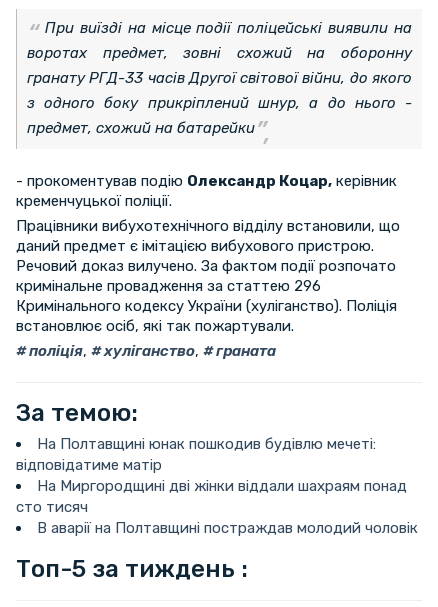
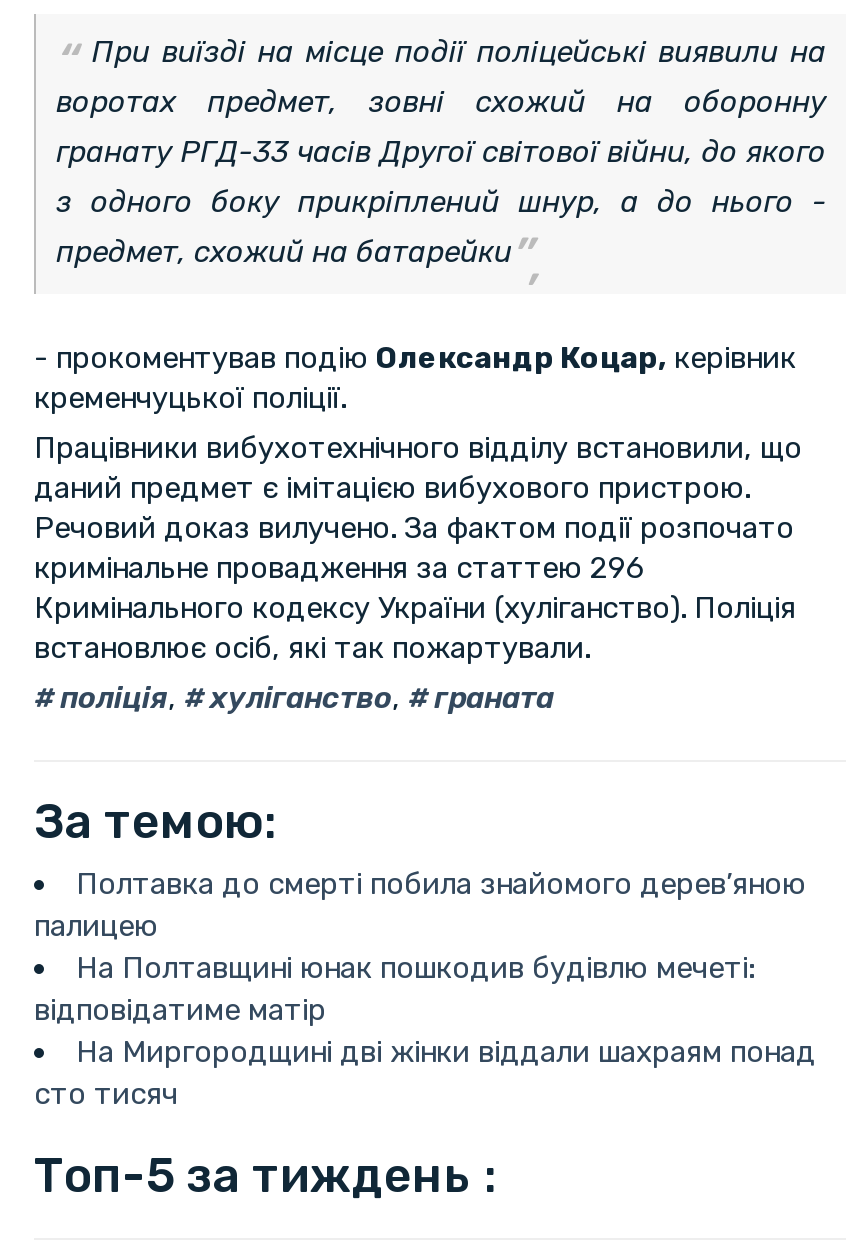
none -> [34,866,806,944] Полтавка до смерті побила знайомого дерев’яною | палицею
moved [16,435,407,495] -> [34,950,816,1070]: На Полтавщині юнак пошкодив будівлю мечеті: | відповідатиме матір | На Миргородщині дві жінки віддали шахраям понад
[37,519,418,537] В аварії на Полтавщині постраждав молодий чоловік -> none

